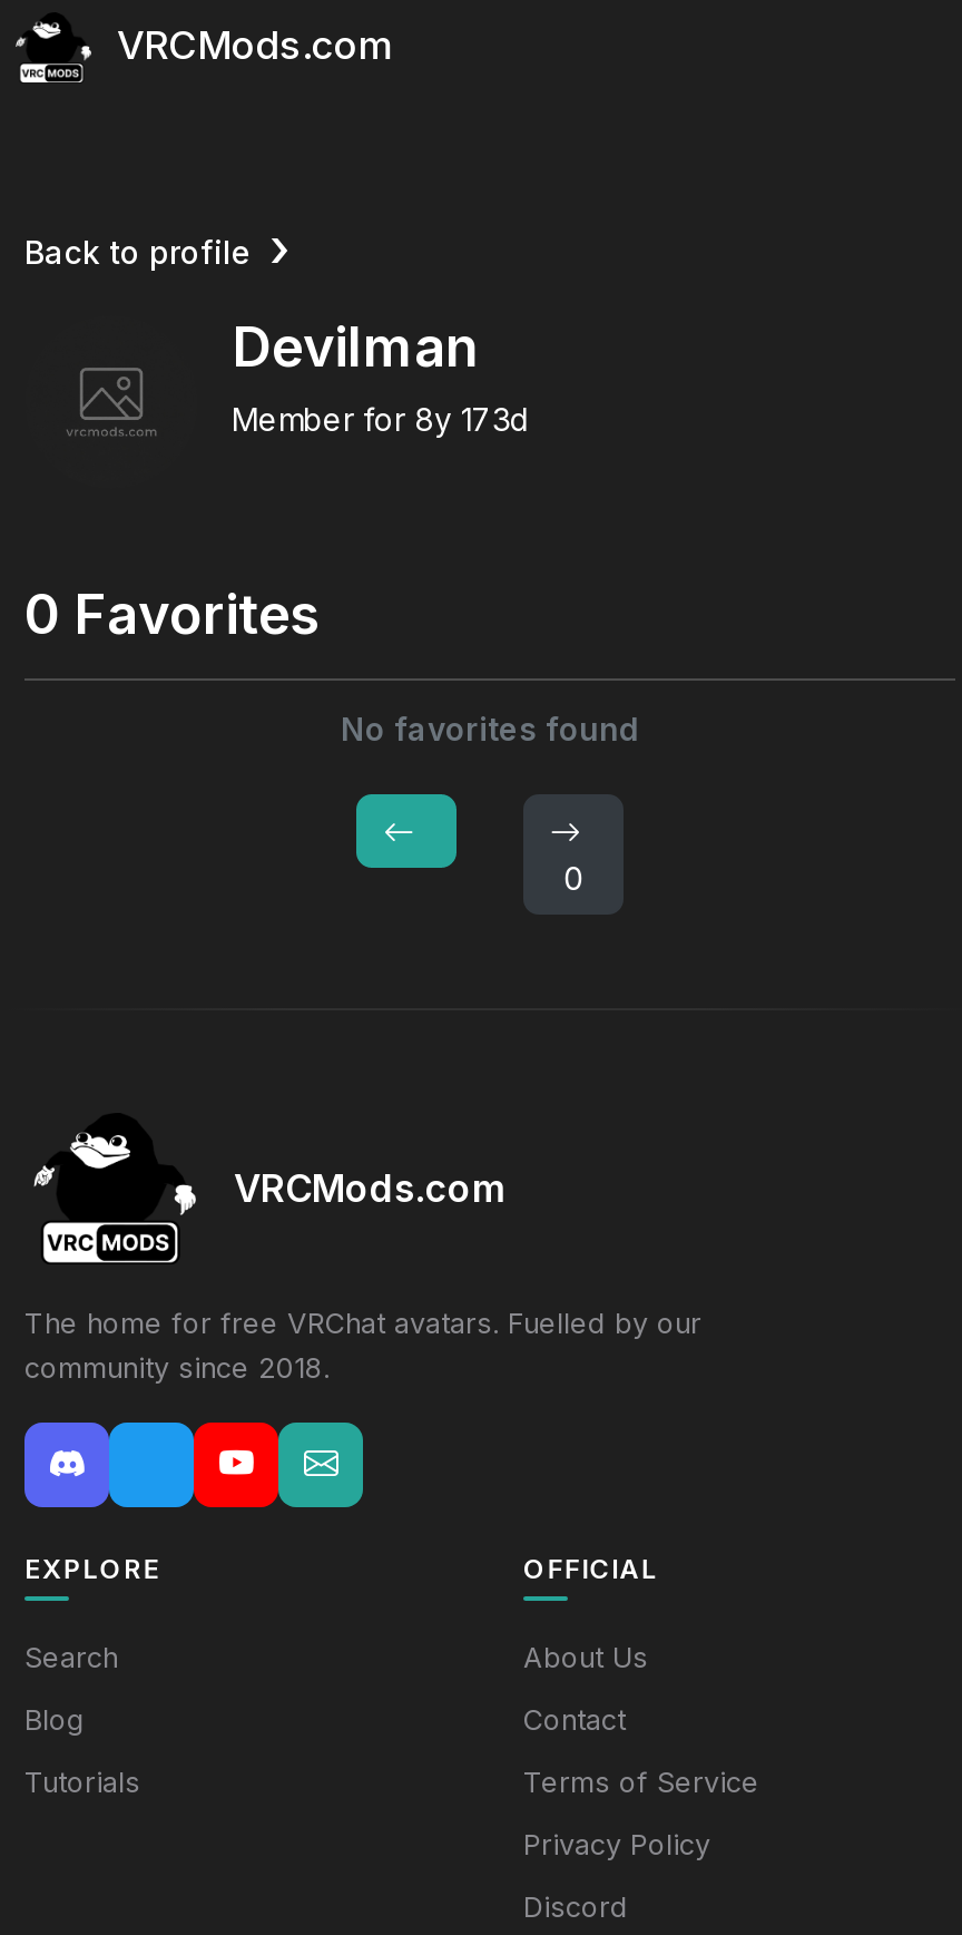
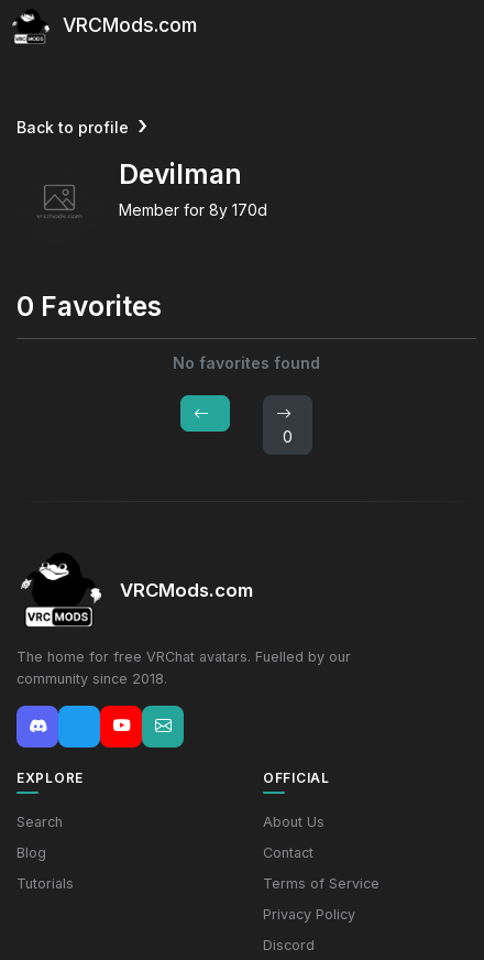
[232,399,530,437] Member for 8y 173d -> [119,200,267,219] Member for 8y 170d

